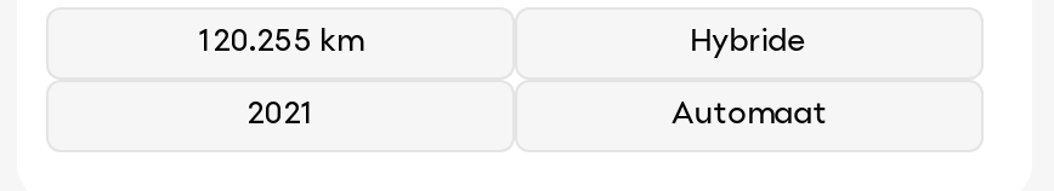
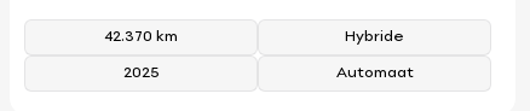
[198,30,363,59] 120.255 km -> [104,31,178,45] 42.370 km
[246,103,314,132] 2021 -> [123,67,159,81] 2025

